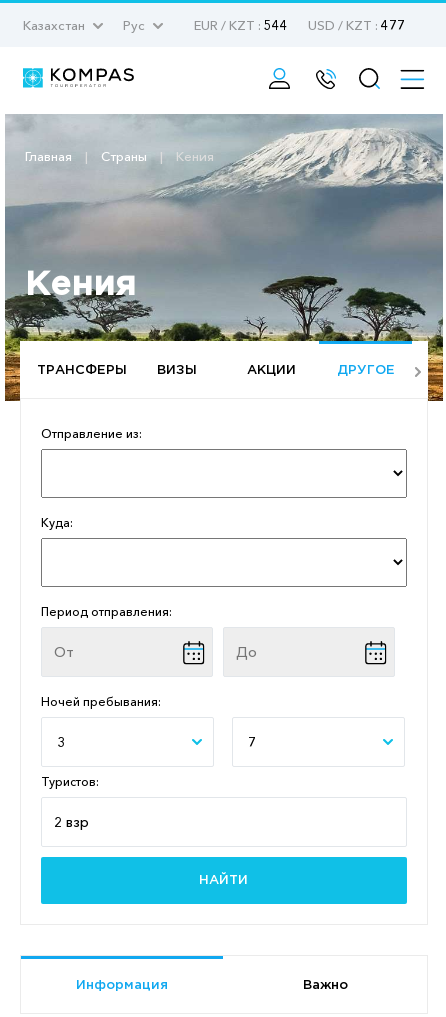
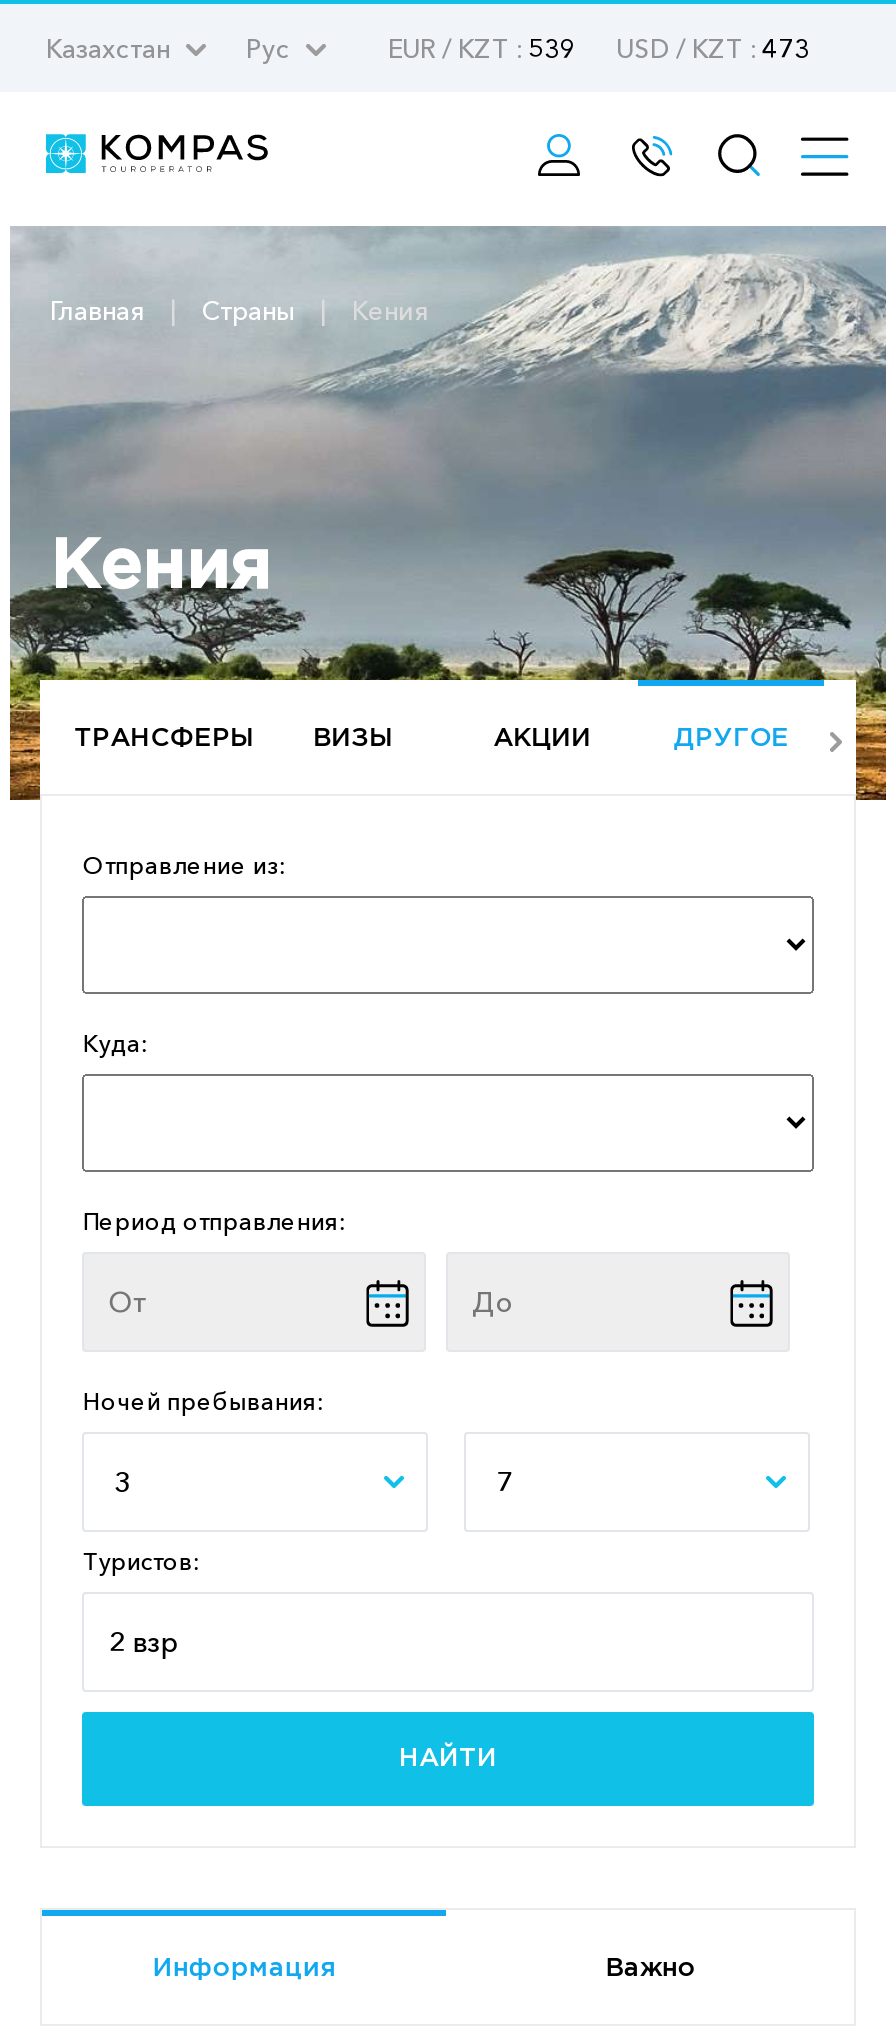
[194,17,288,33] EUR / KZT : 544 -> [388,32,576,64] EUR / KZT : 539
[308,17,405,33] USD / KZT : 477 -> [616,32,810,64] USD / KZT : 473

